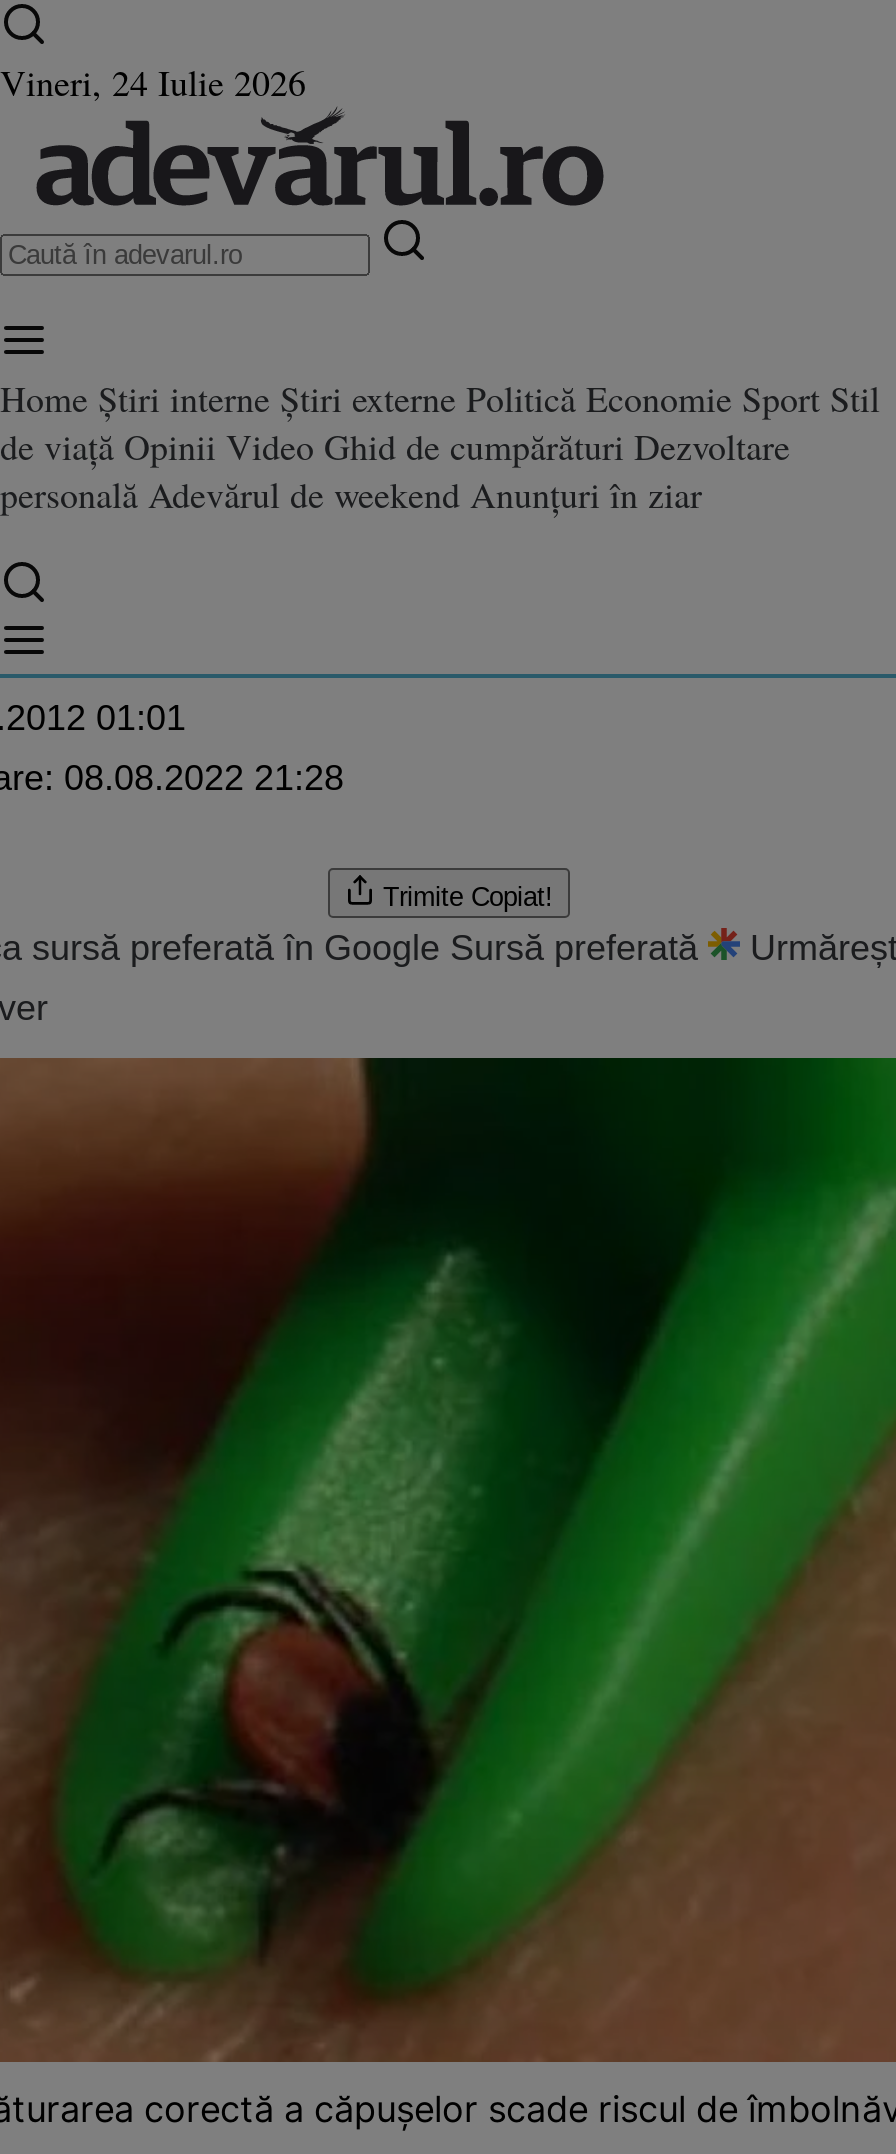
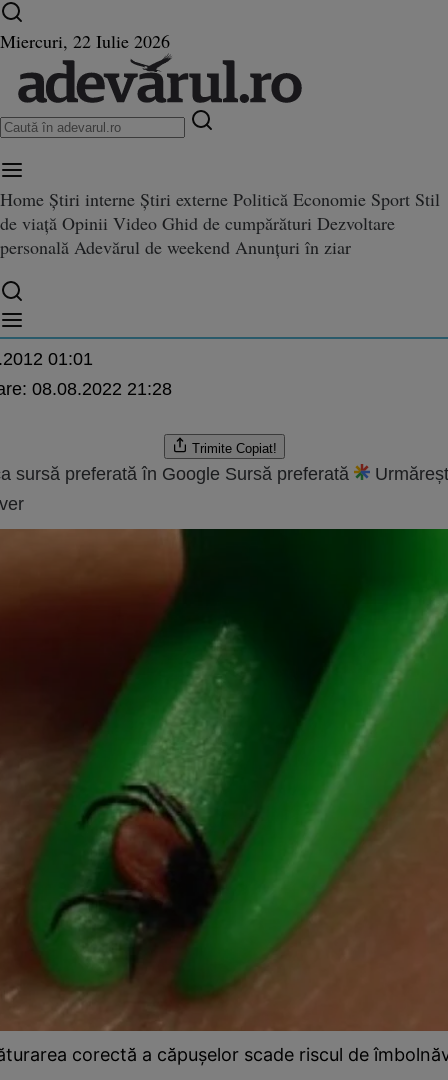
[0,58,306,106] Vineri, 24 Iulie 2026 -> [0,29,170,53] Miercuri, 22 Iulie 2026

